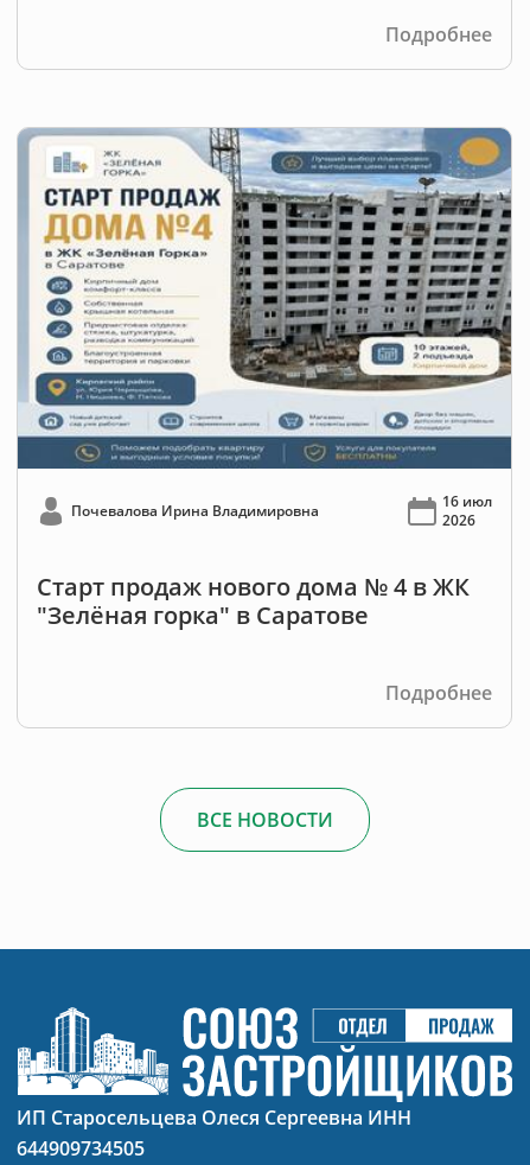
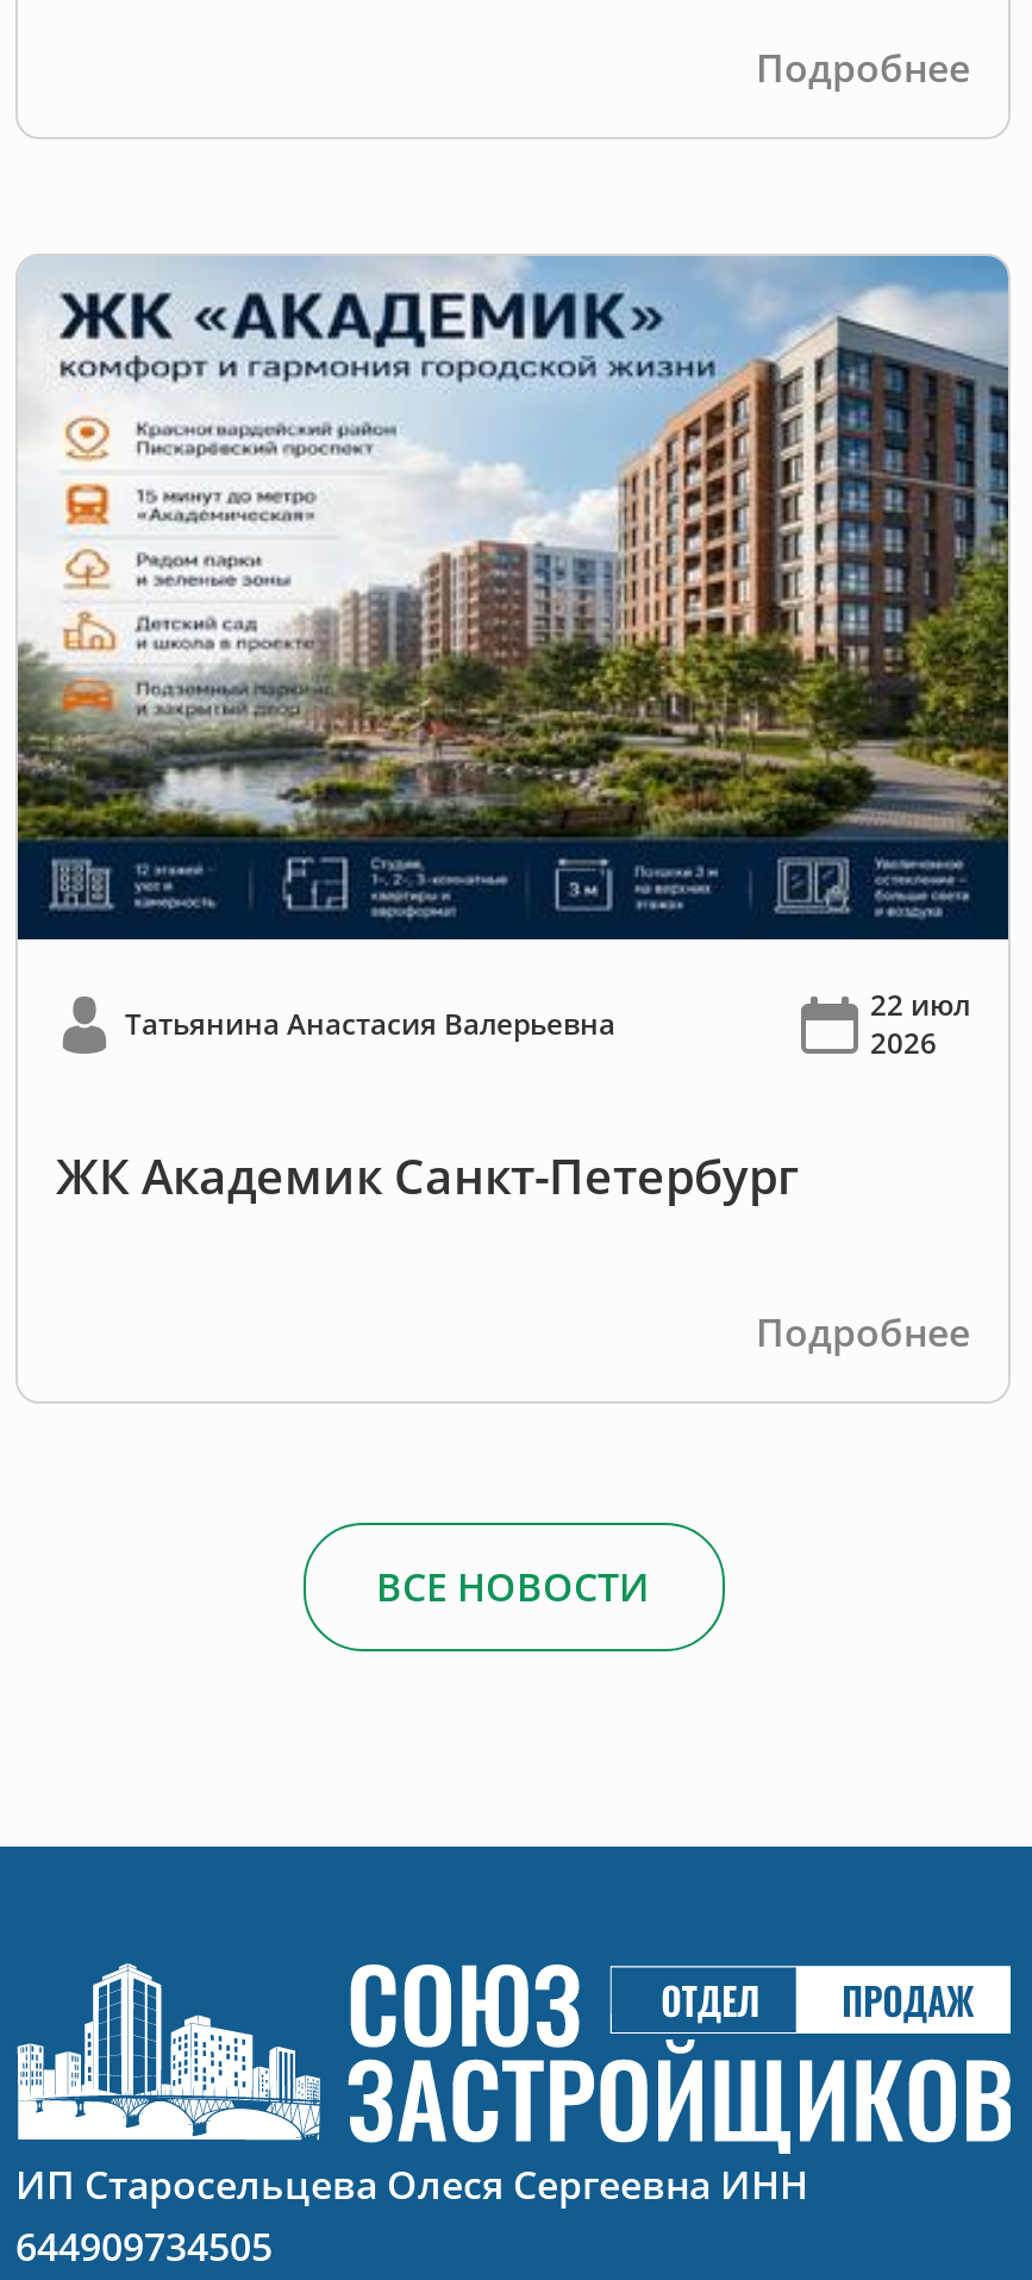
[17,128,512,521] [image] | Почевалова Ирина Владимировна | 16 июл -> [15,256,1011,1044] [image] | Татьянина Анастасия Валерьевна | 22 июл
[37,570,470,631] Старт продаж нового дома № 4 в ЖК | "Зелёная горка" в Саратове -> [56,1144,799,1208] ЖК Академик Санкт-Петербург

